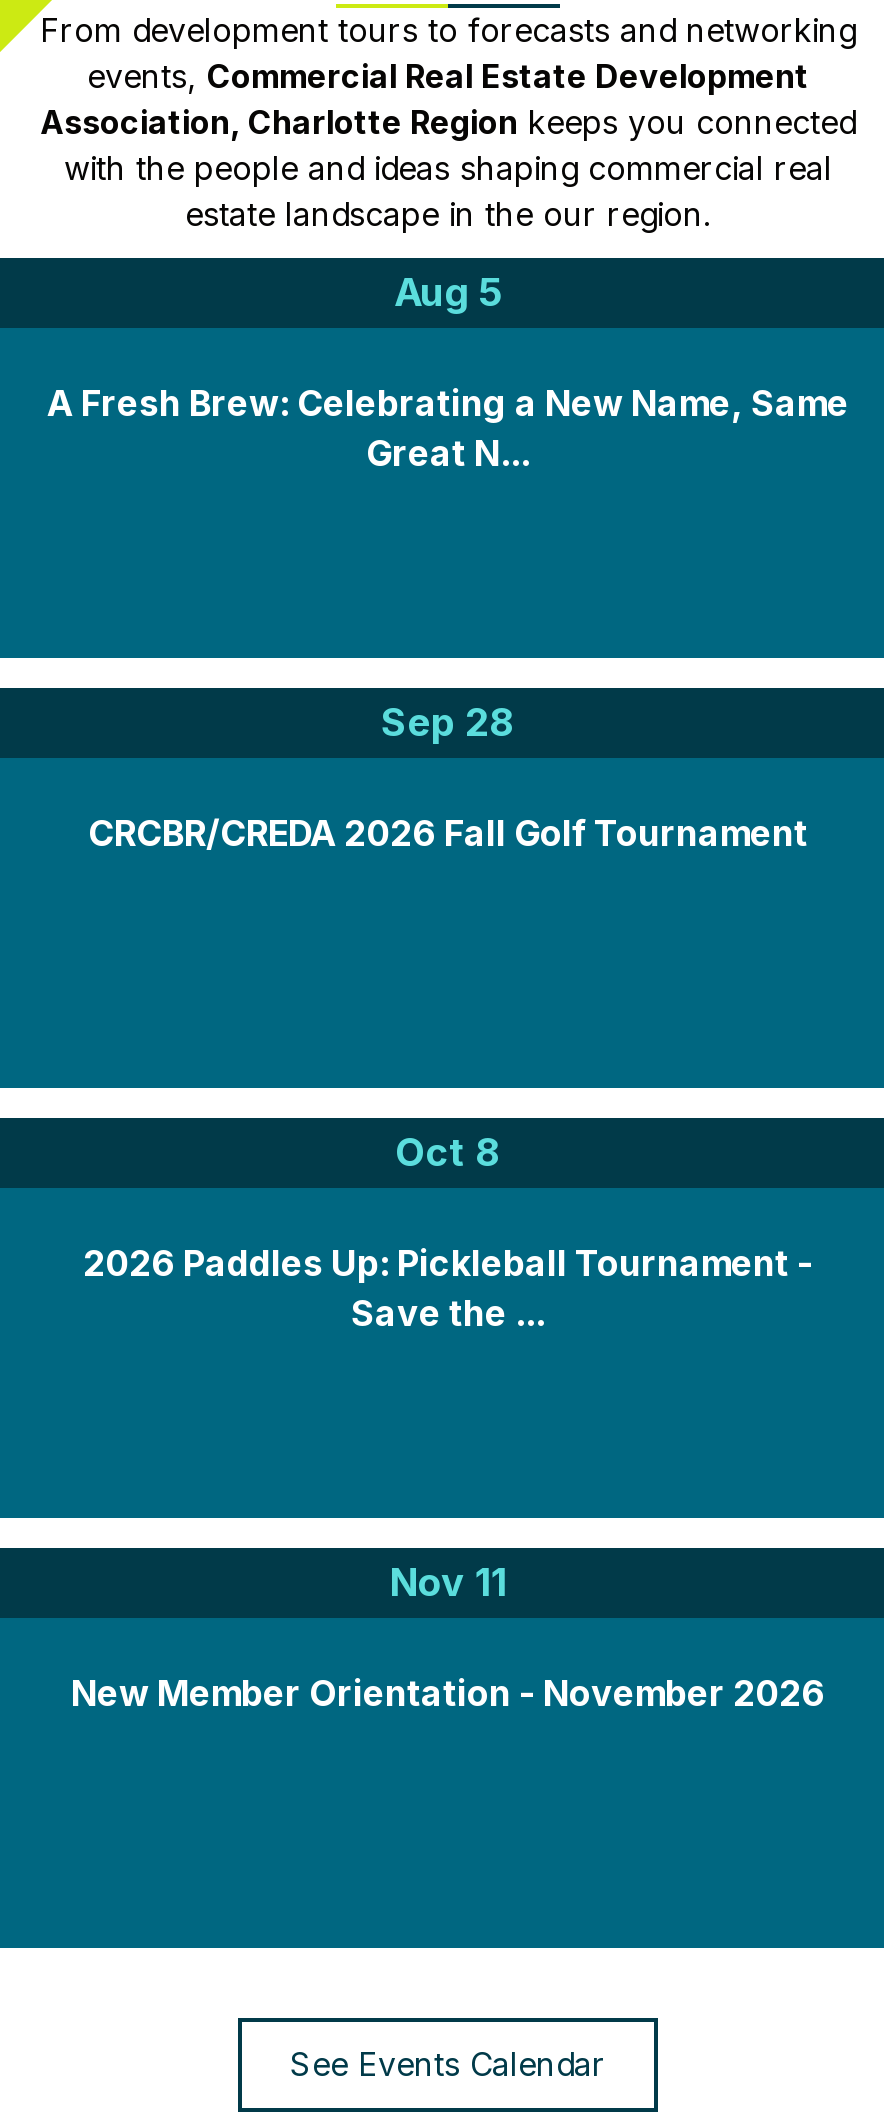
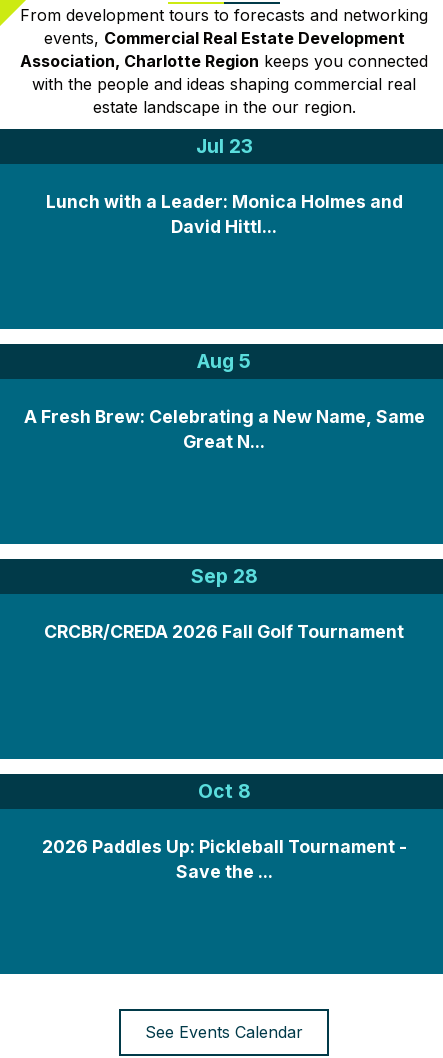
none -> [45,134,402,237] Jul 23 | Lunch with a Leader: Monica Holmes and | David Hittl...
moved [47,268,849,1334] -> [23,349,424,882]: Aug 5 | A Fresh Brew: Celebrating a New Name, Same | Great N... | Sep 28 | CRCBR/CREDA 2026 Fall Golf Tournament | Oct 8 | 2026 Paddles Up: Pickleball Tournament - | Save the ...
[71,1558,825,1714] Nov 11 | New Member Orientation - November 2026 -> none

